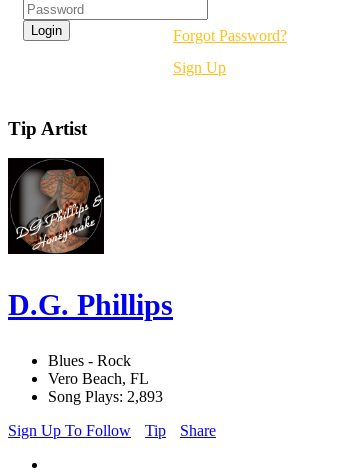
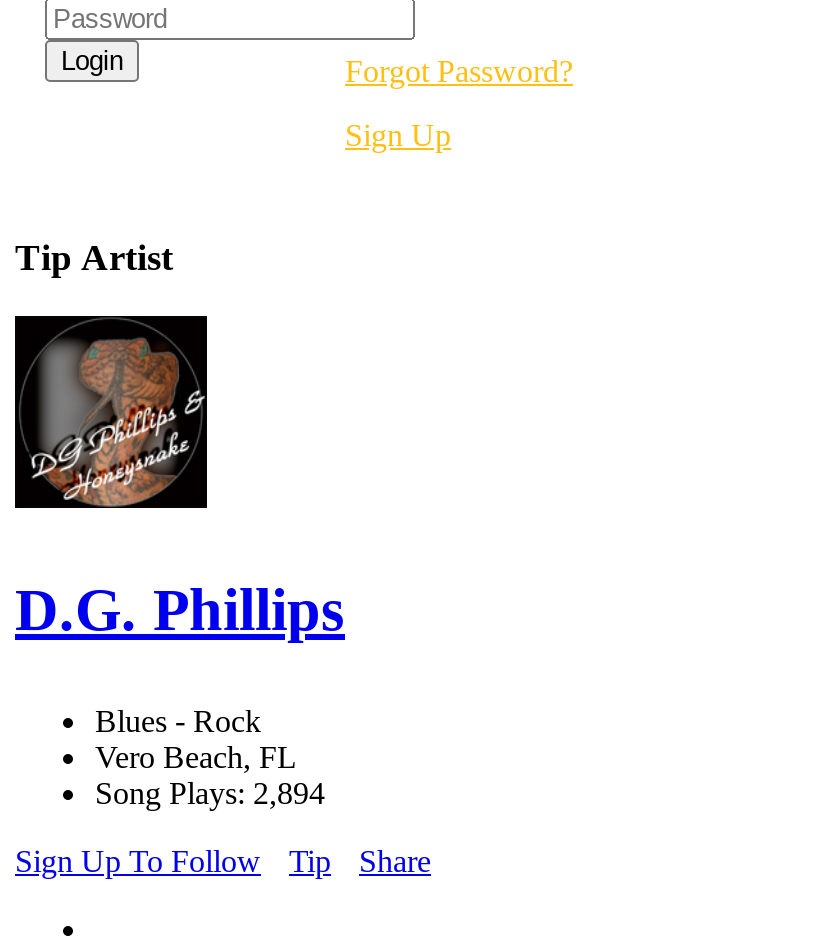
[48,388,163,405] Song Plays: 2,893 -> [95,777,325,811] Song Plays: 2,894

